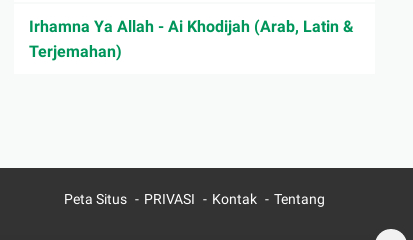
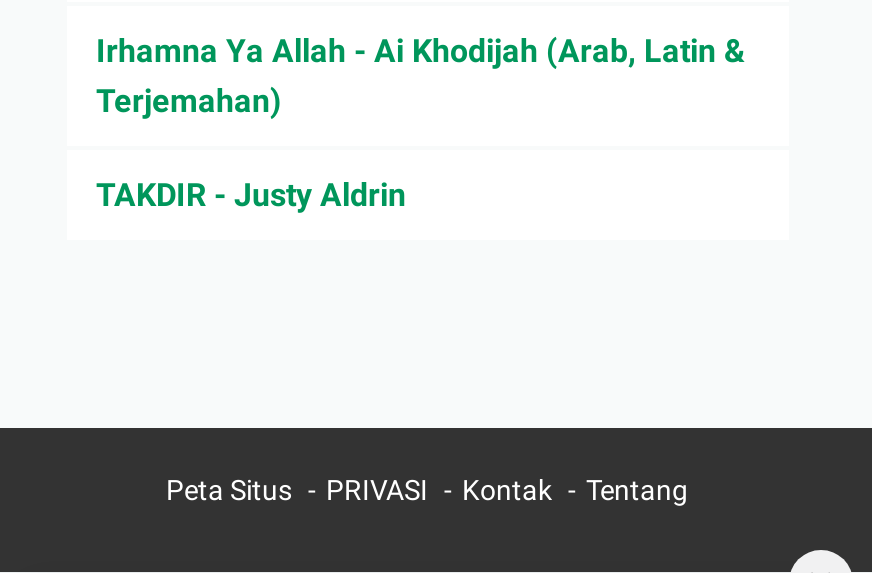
none -> [96,177,406,215] TAKDIR - Justy Aldrin

